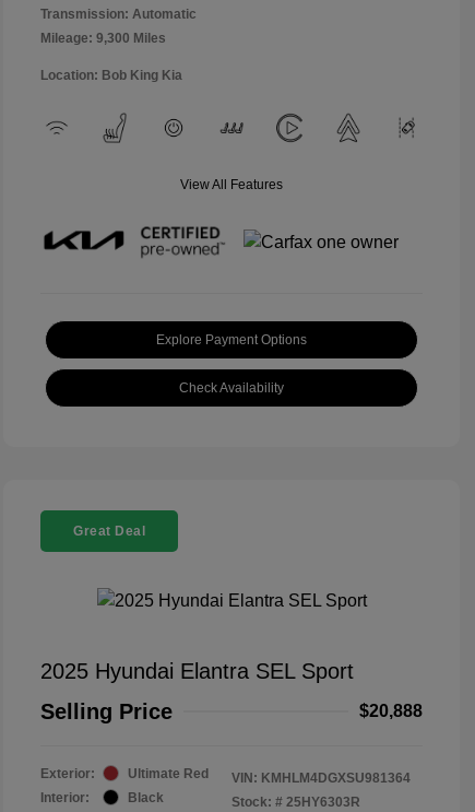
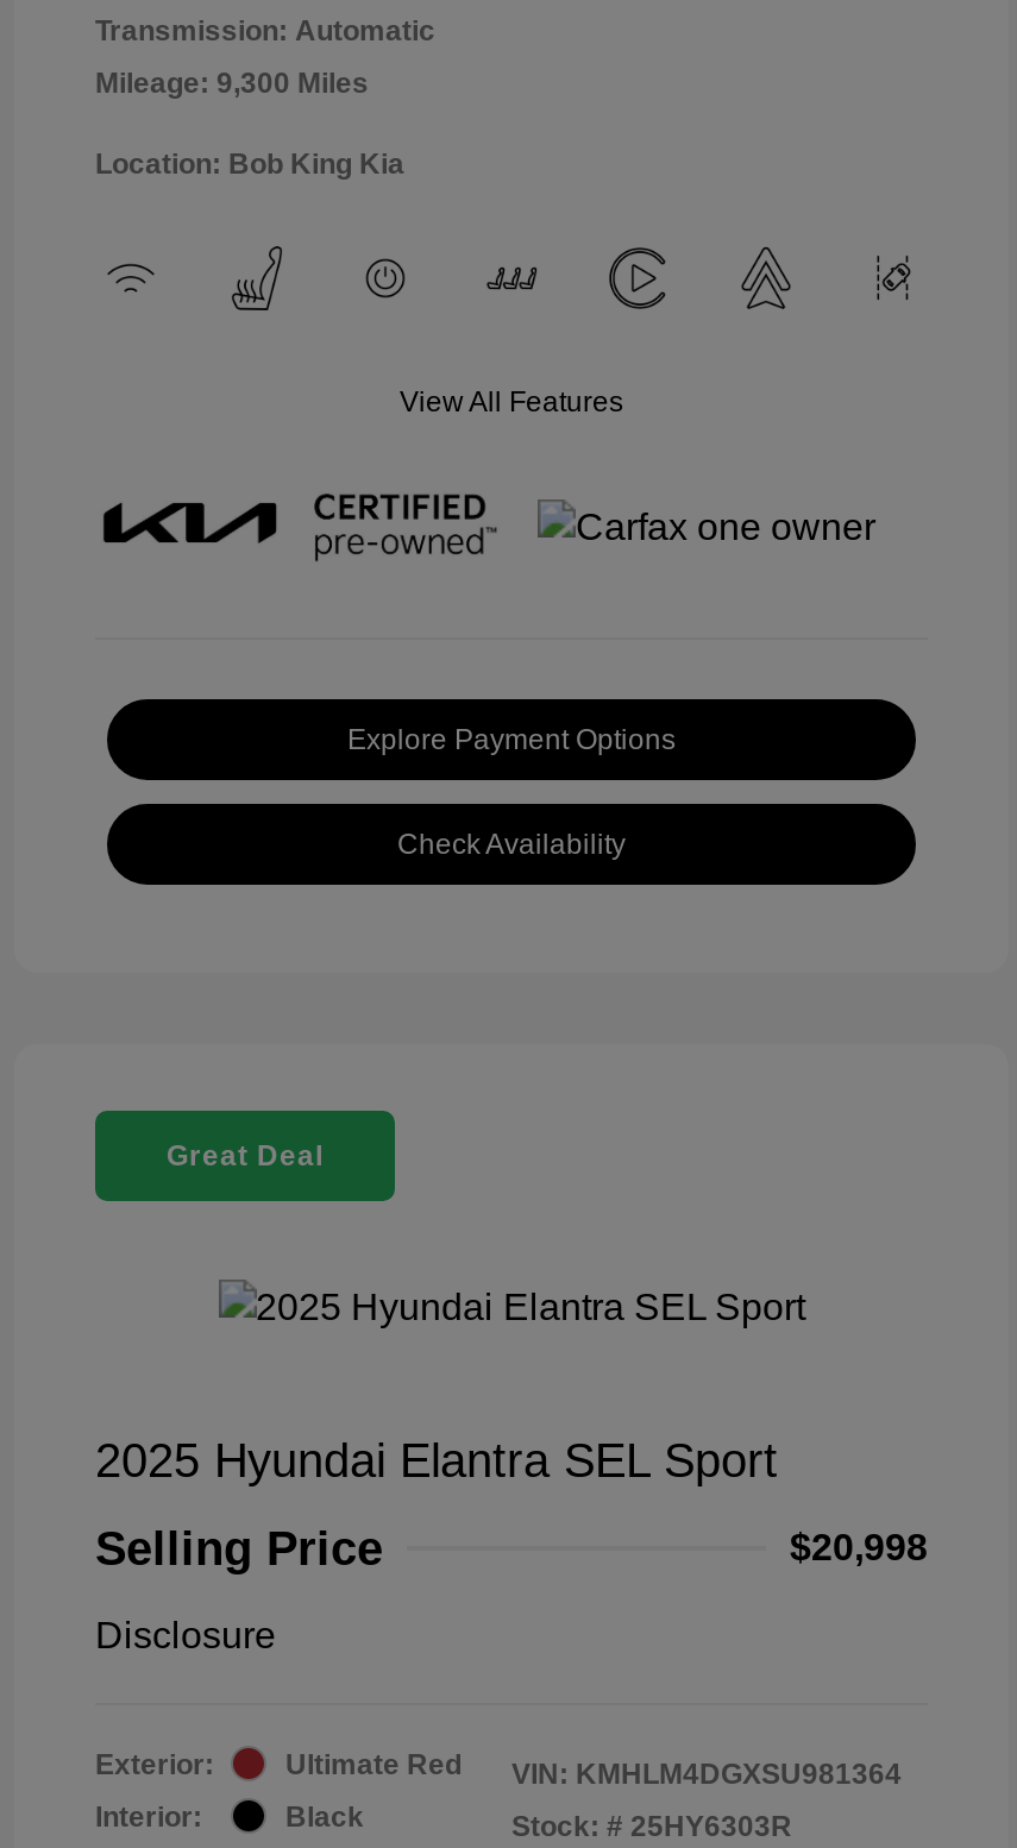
[359,701,423,720] $20,888 -> [95,1526,928,1654] $20,998 | Disclosure

